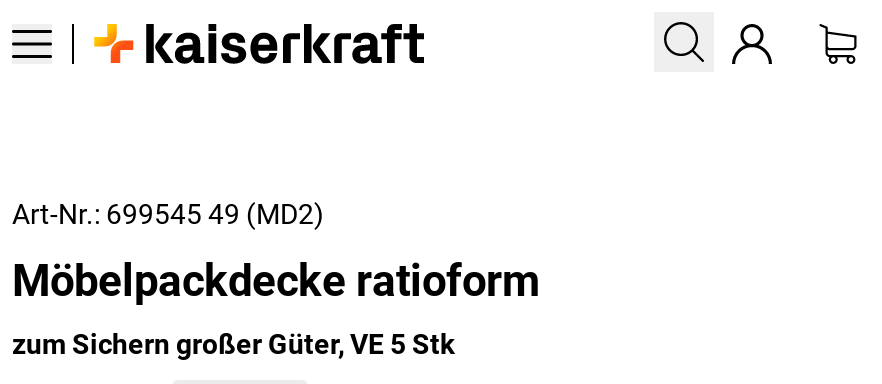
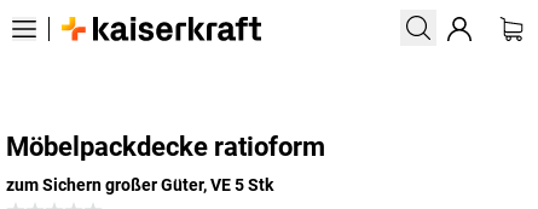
[12,198,324,230] Art-Nr.: 699545 49 (MD2) -> none

